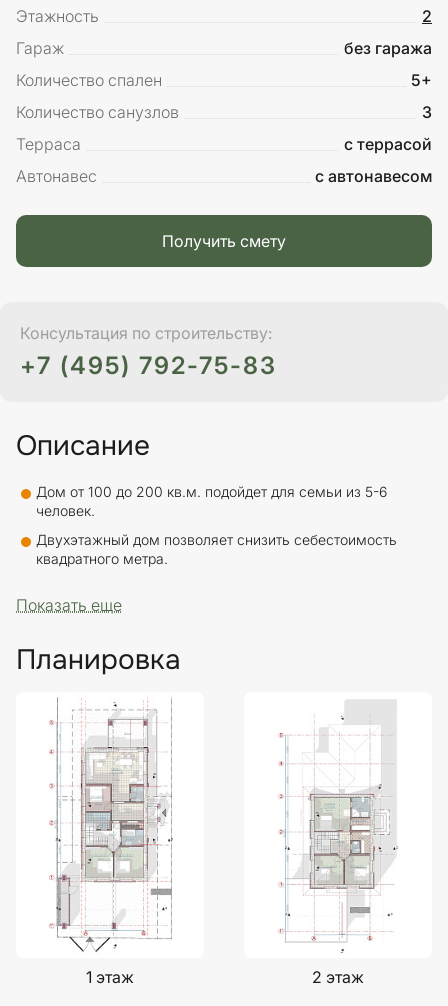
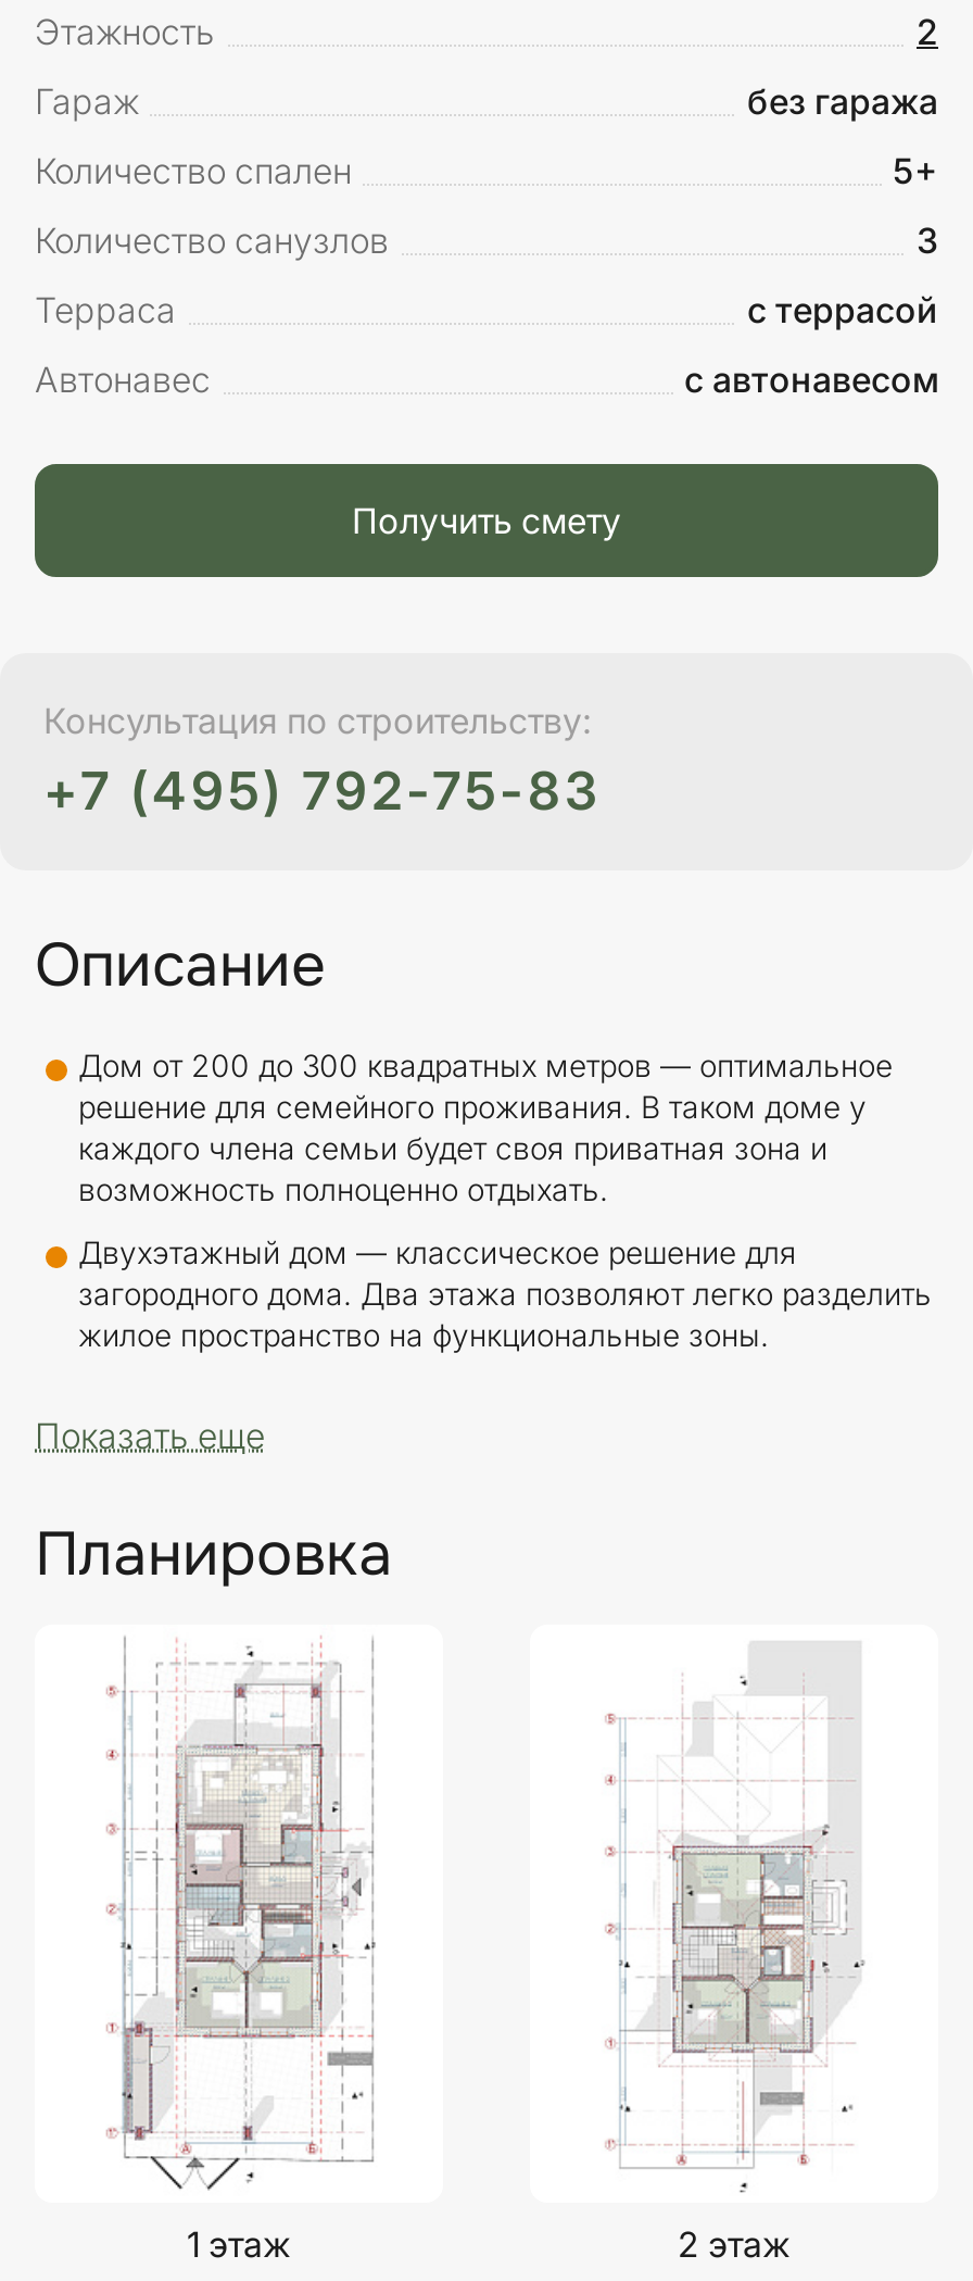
[36,483,387,519] Дом от 100 до 200 кв.м. подойдет для семьи из 5-6 | человек. -> [78,1046,893,1207] Дом от 200 до 300 квадратных метров — оптимальное | решение для семейного проживания. В таком доме у | каждого члена семьи будет своя приватная зона и | возможность полноценно отдыхать.
[36,531,397,567] Двухэтажный дом позволяет снизить себестоимость | квадратного метра. -> [78,1233,932,1353] Двухэтажный дом — классическое решение для | загородного дома. Два этажа позволяют легко разделить | жилое пространство на функциональные зоны.

